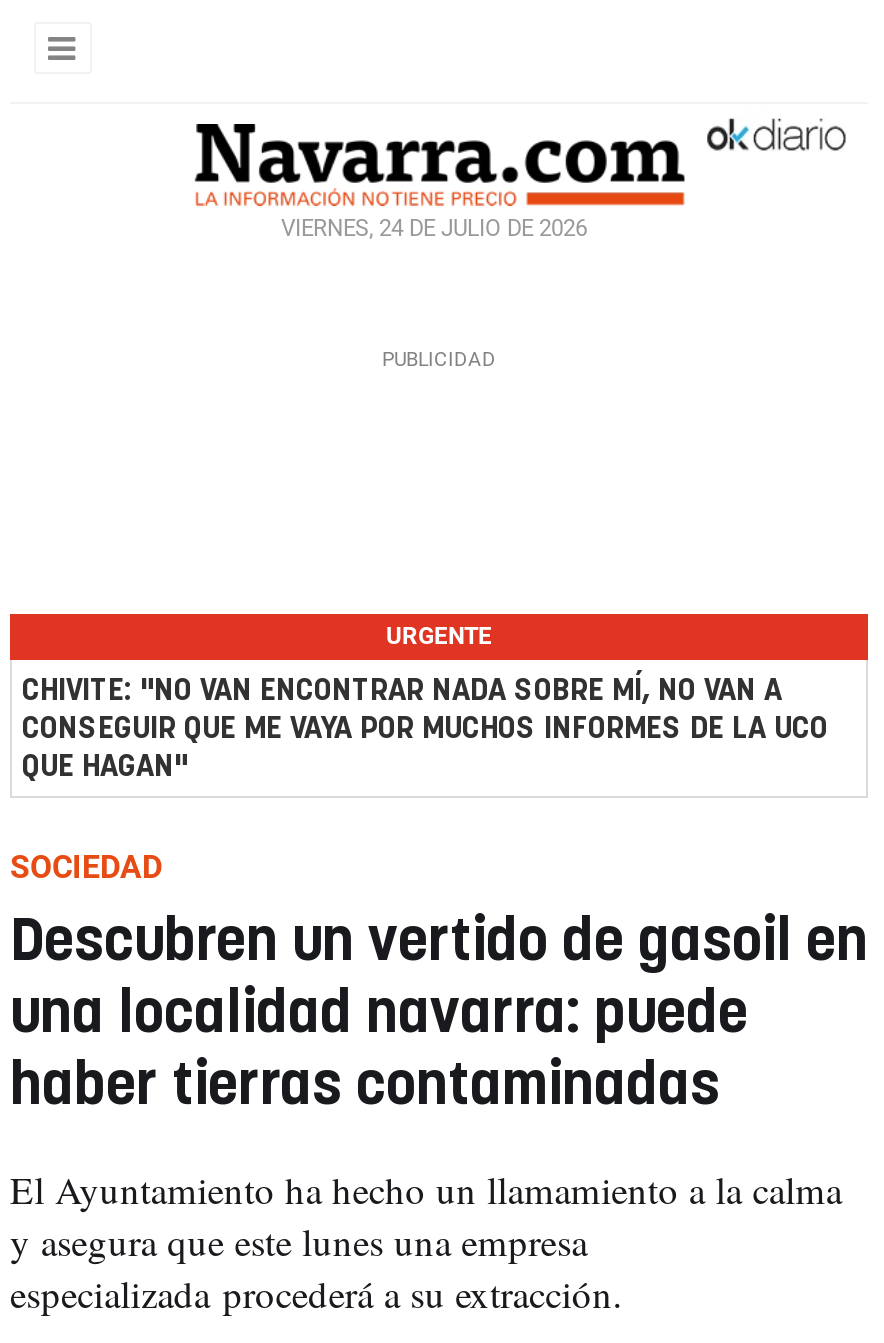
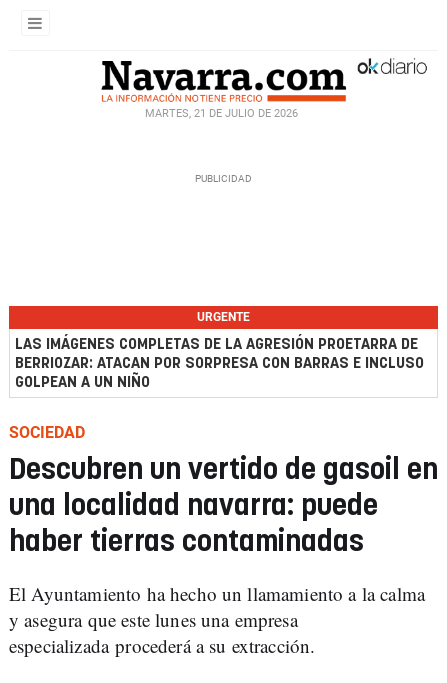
[281,216,587,242] VIERNES, 24 DE JULIO DE 2026 -> [144,107,297,120] MARTES, 21 DE JULIO DE 2026
[22,676,828,782] CHIVITE: "NO VAN ENCONTRAR NADA SOBRE MÍ, NO VAN A | CONSEGUIR QUE ME VAYA POR MUCHOS INFORMES DE LA UCO | QUE HAGAN" -> [15,337,424,390] LAS IMÁGENES COMPLETAS DE LA AGRESIÓN PROETARRA DE | BERRIOZAR: ATACAN POR SORPRESA CON BARRAS E INCLUSO | GOLPEAN A UN NIÑO

